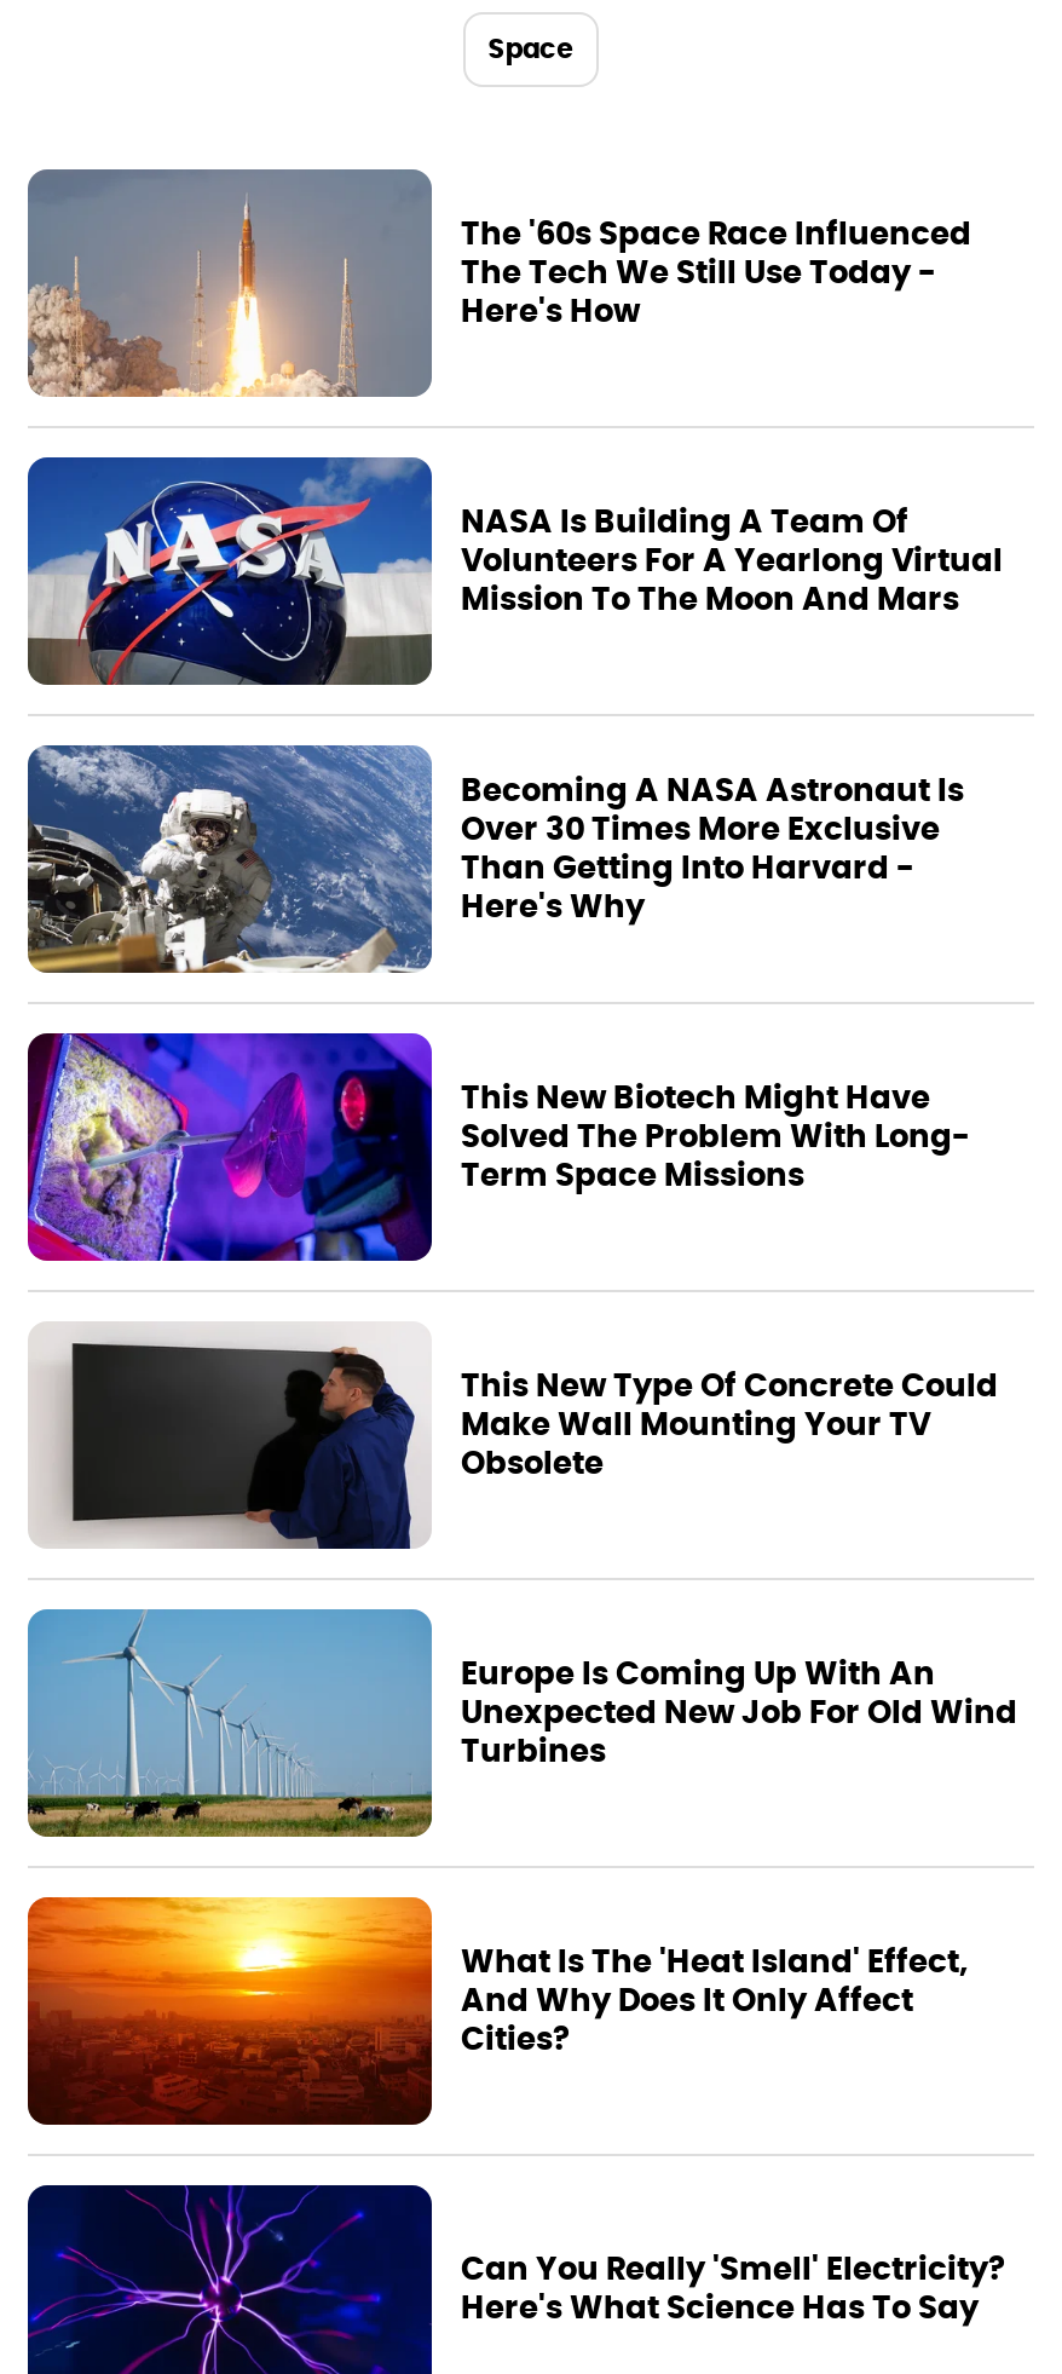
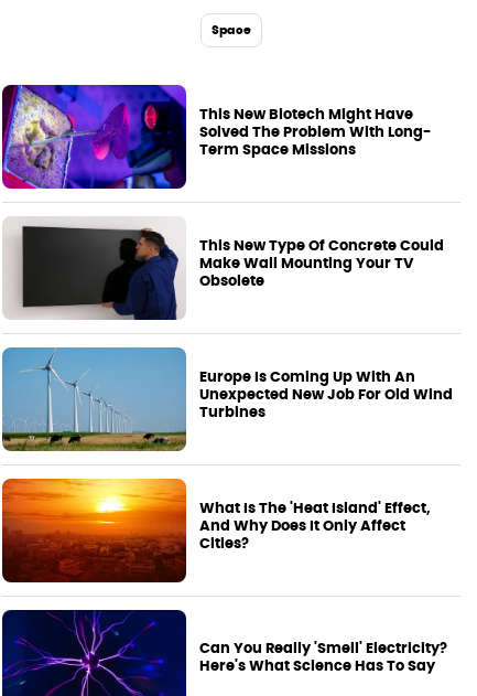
[25,167,971,399] [image] | The '60s Space Race Influenced | The Tech We Still Use Today - | Here's How -> none
[25,455,1003,687] [image] | NASA Is Building A Team Of | Volunteers For A Yearlong Virtual | Mission To The Moon And Mars -> none
[25,745,964,973] [image] | Becoming A NASA Astronaut Is | Over 30 Times More Exclusive | Than Getting Into Harvard - | Here's Why -> none

